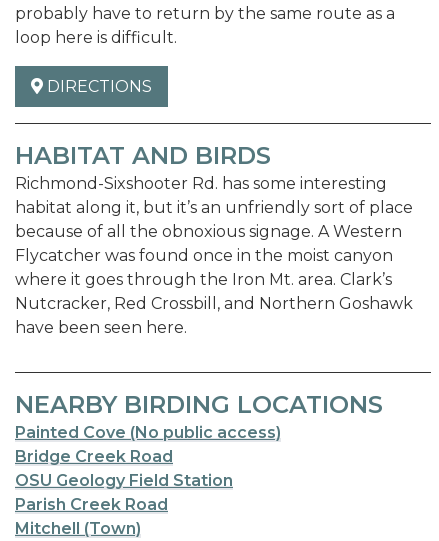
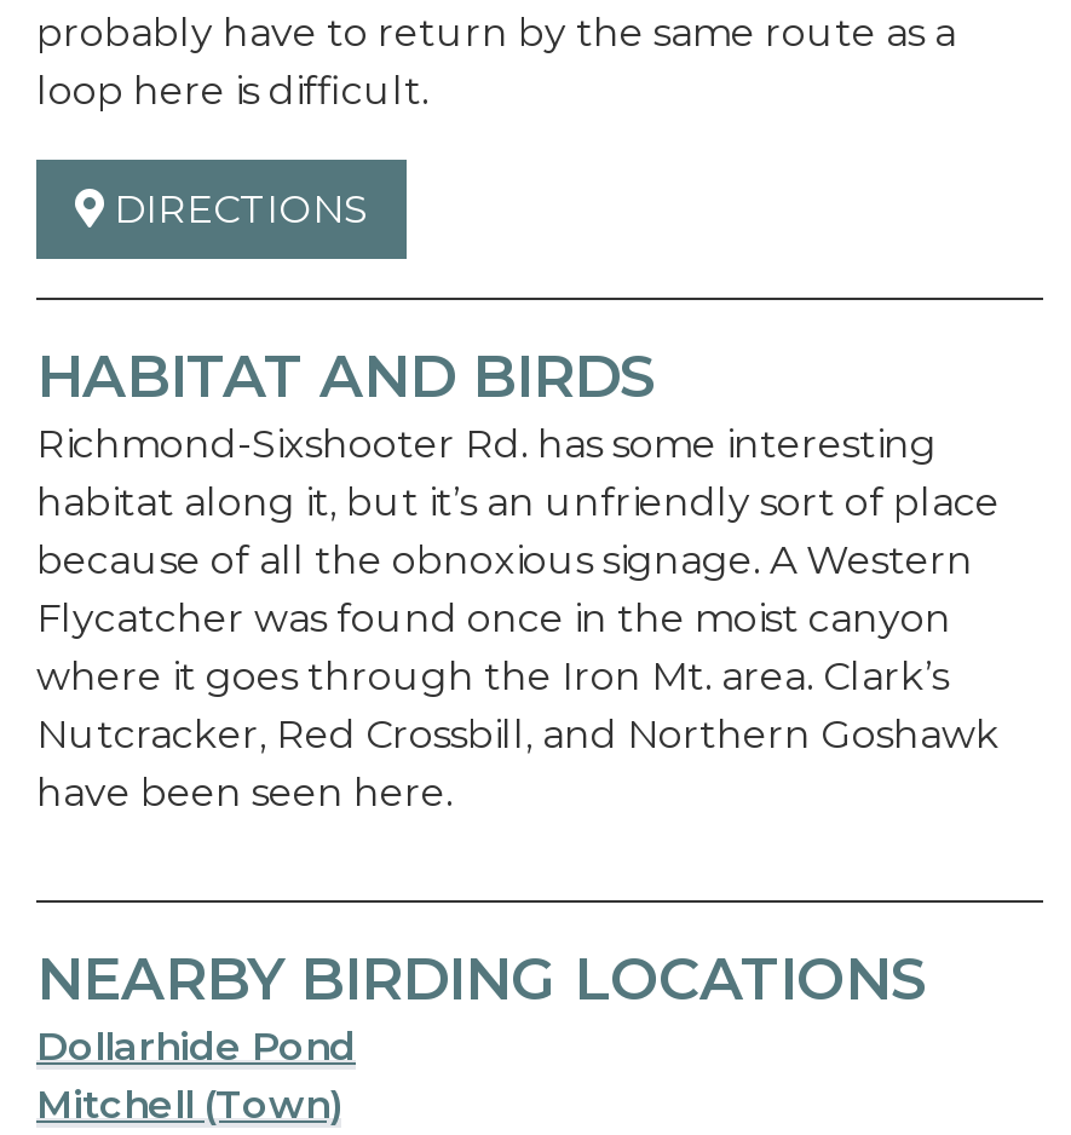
[15,423,281,514] Painted Cove (No public access) | Bridge Creek Road | OSU Geology Field Station | Parish Creek Road -> [36,1024,356,1070] Dollarhide Pond

